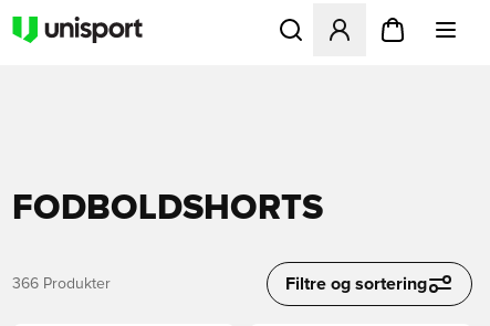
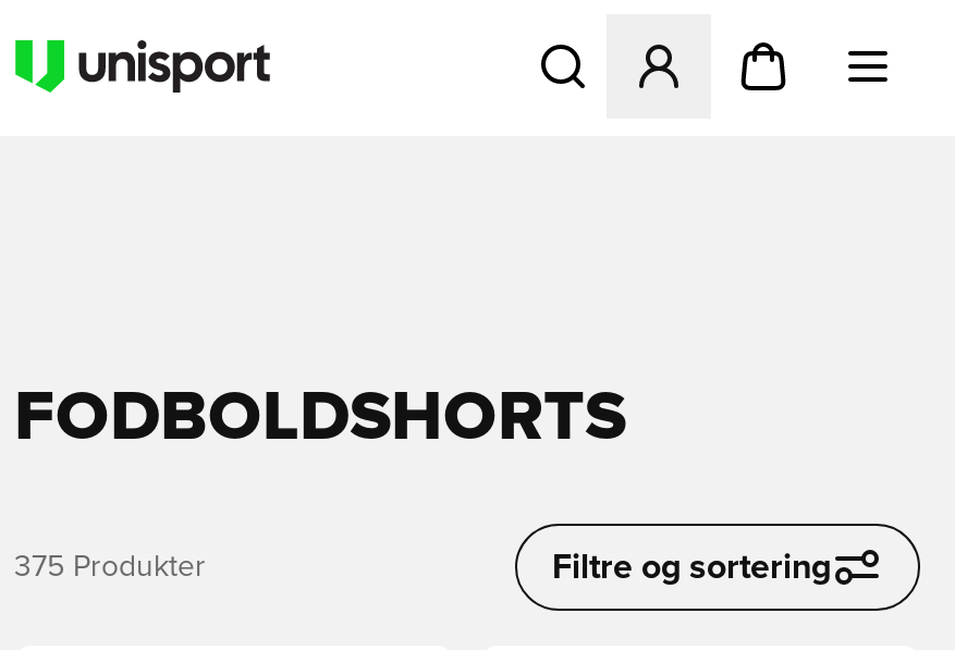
[12,276,111,292] 366 Produkter -> [14,552,206,582] 375 Produkter

